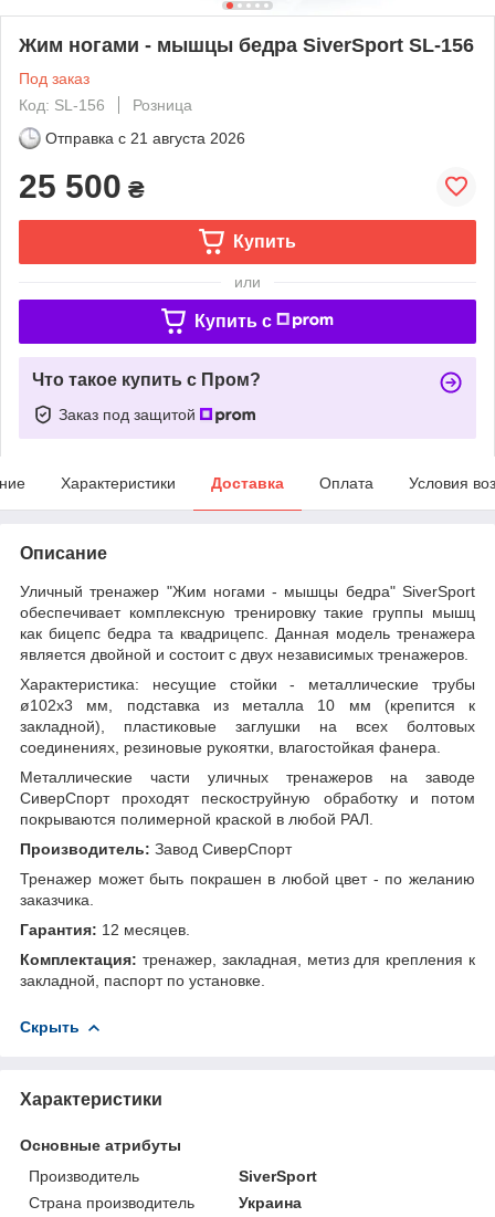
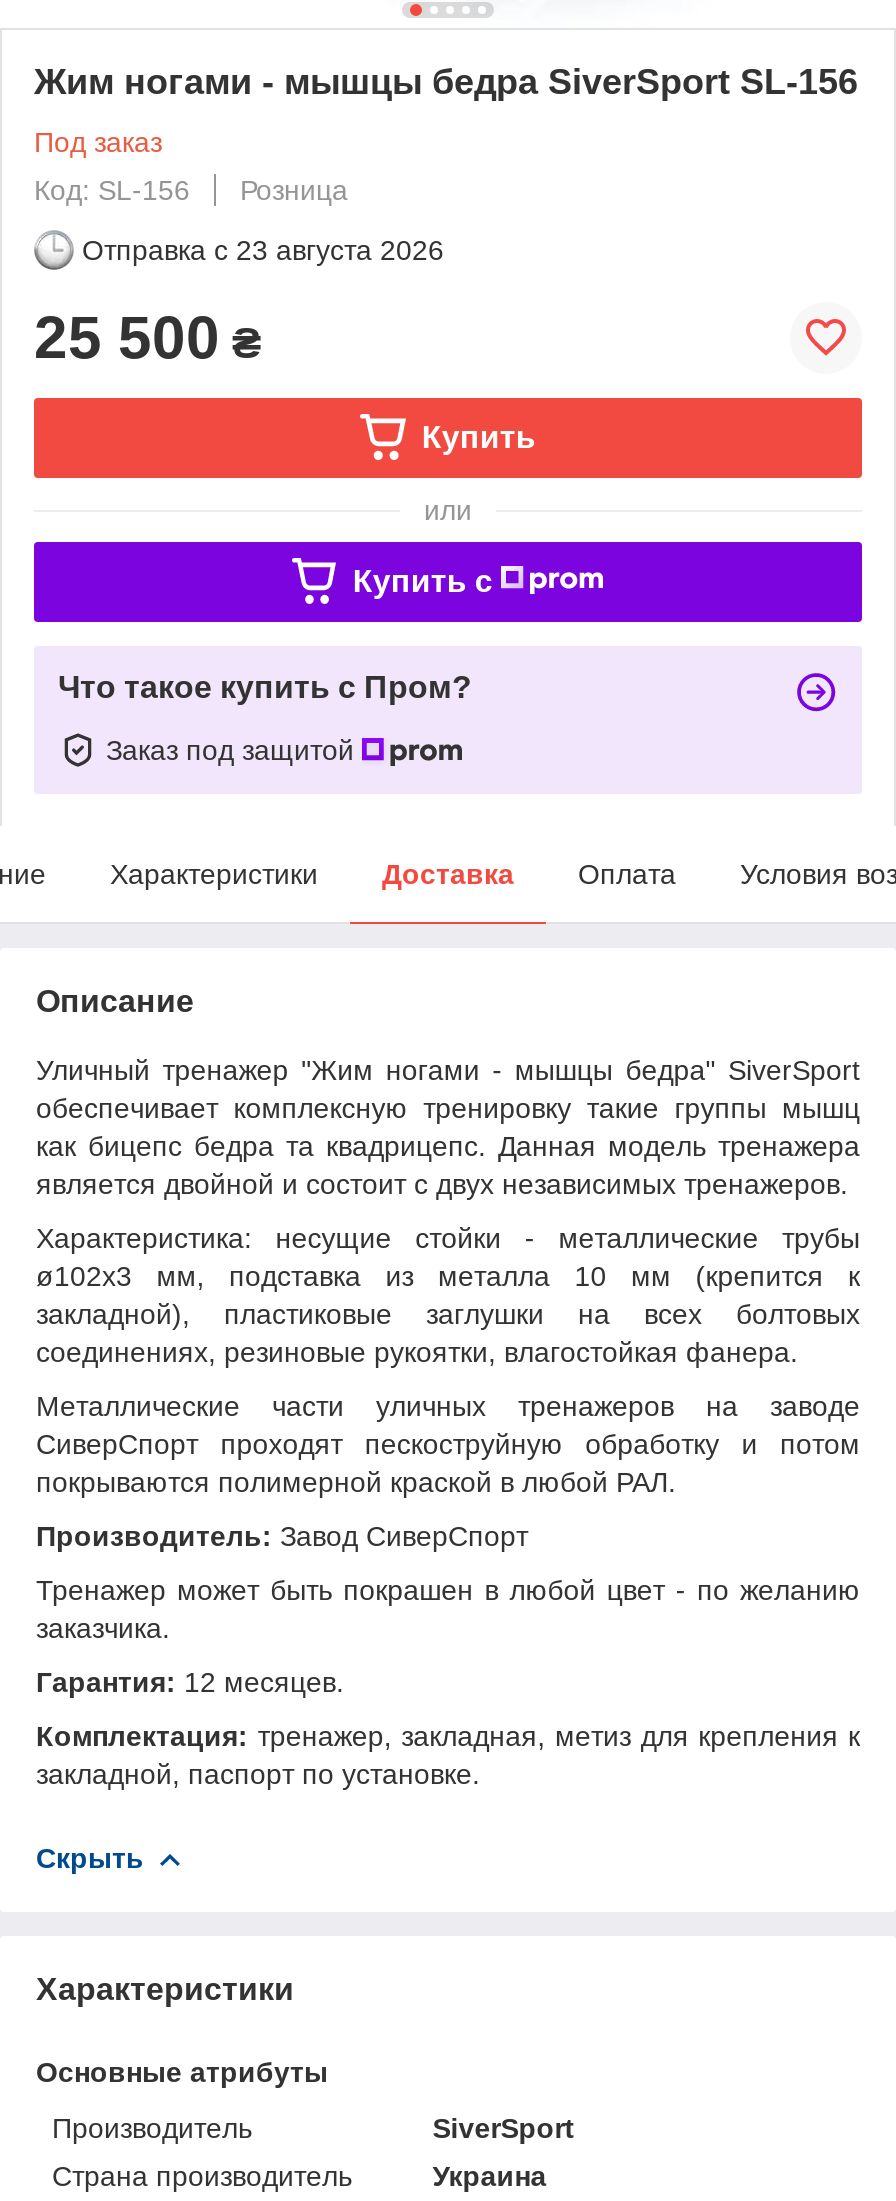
[45,129,245,147] Отправка с 21 августа 2026 -> [82,234,444,266] Отправка с 23 августа 2026

